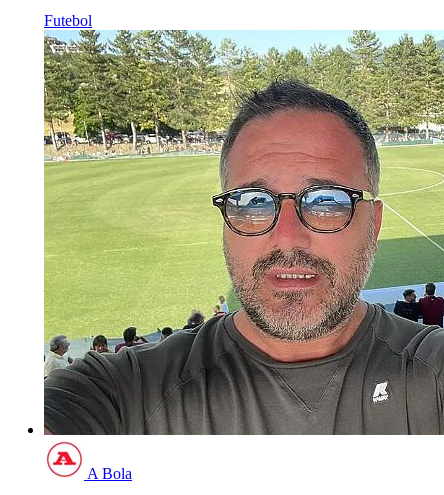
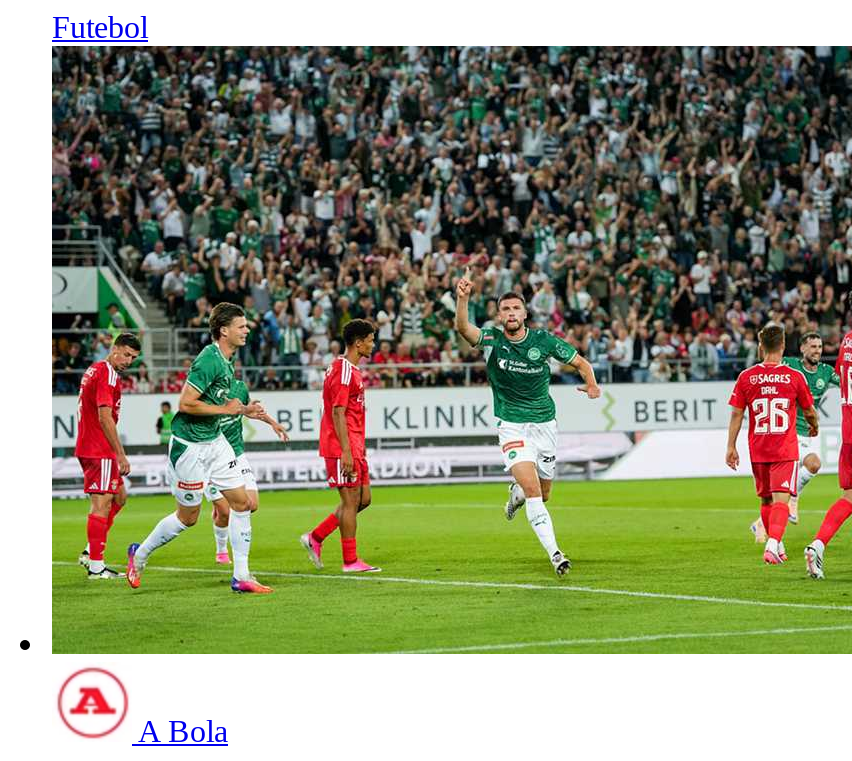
[43,29,441,436] [image] -> [50,44,846,656] [image]

